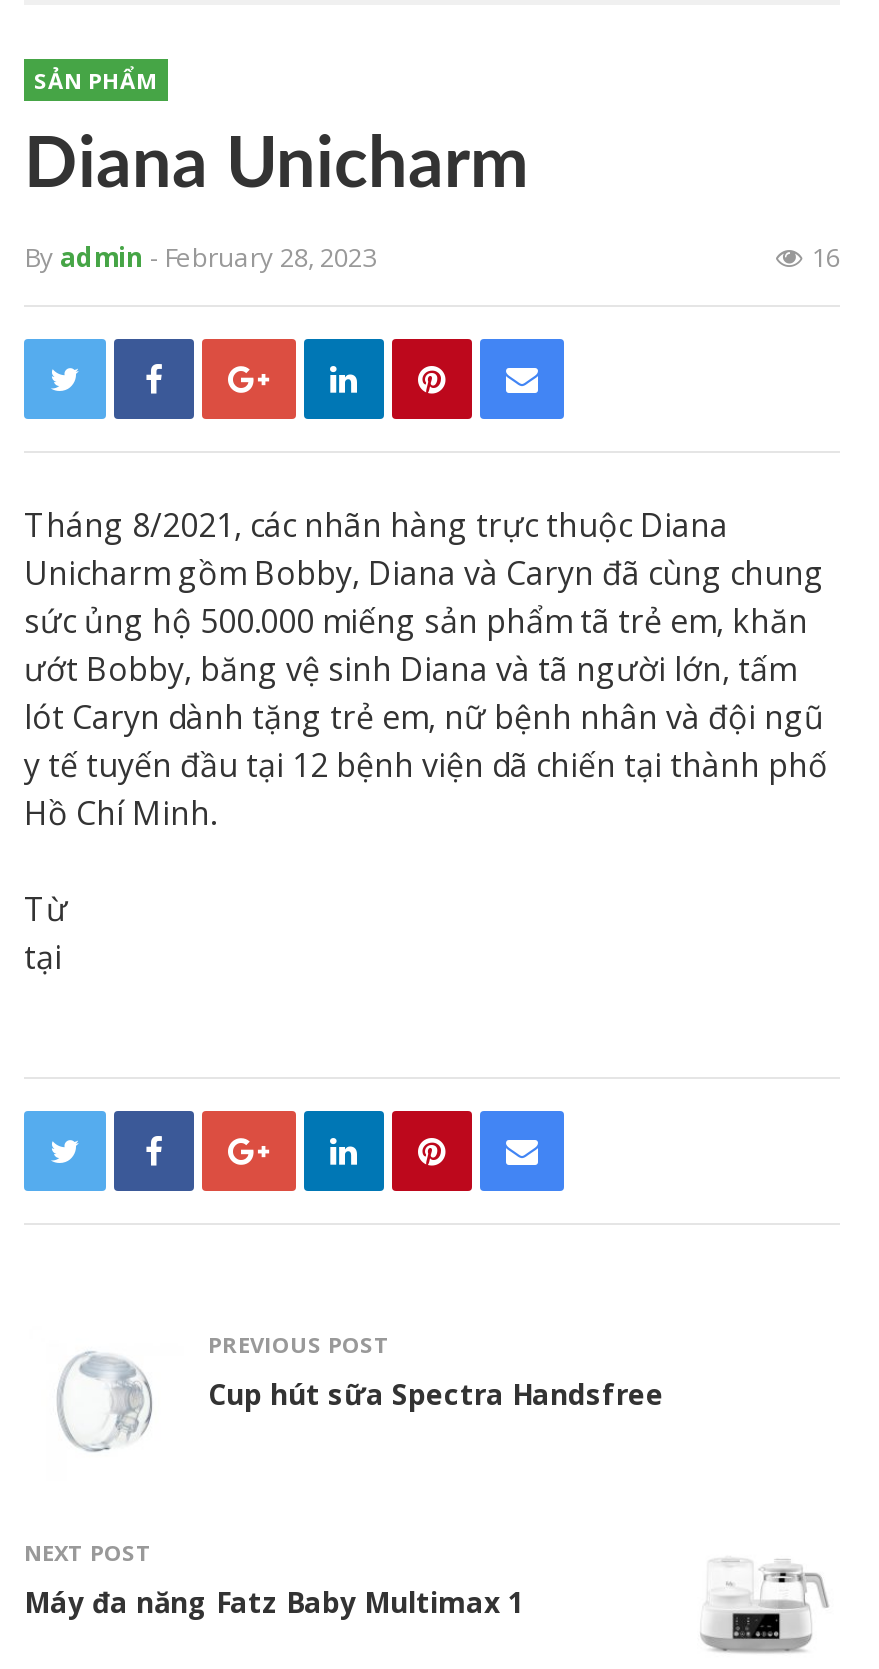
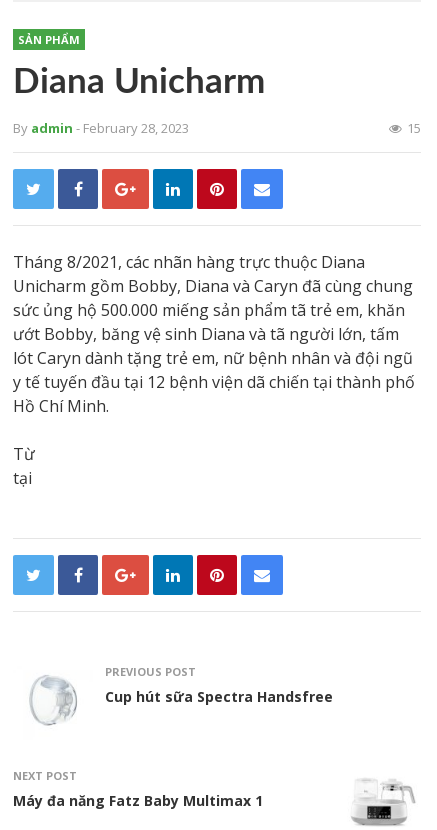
[812,239,840,275] 16 -> [407,119,421,137] 15

